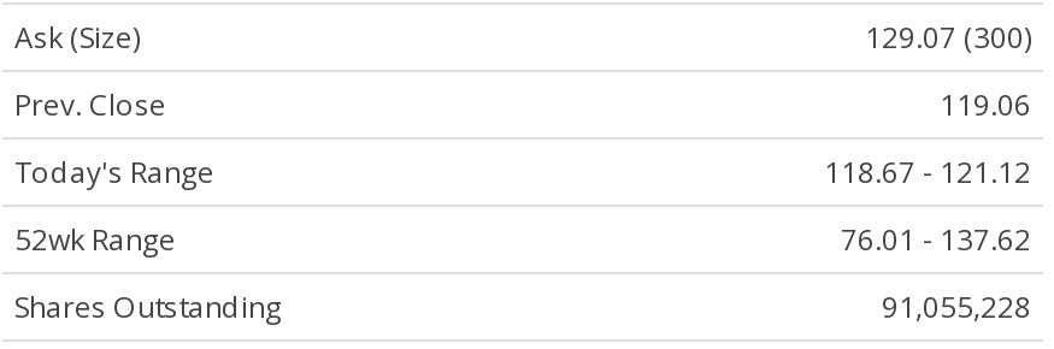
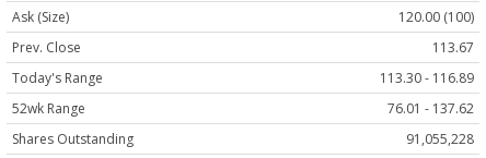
[865,18,1031,59] 129.07 (300) -> [398,8,474,27] 120.00 (100)
[940,85,1031,126] 119.06 -> [432,39,474,57] 113.67
[824,153,1031,194] 118.67 - 121.12 -> [380,69,474,88] 113.30 - 116.89

